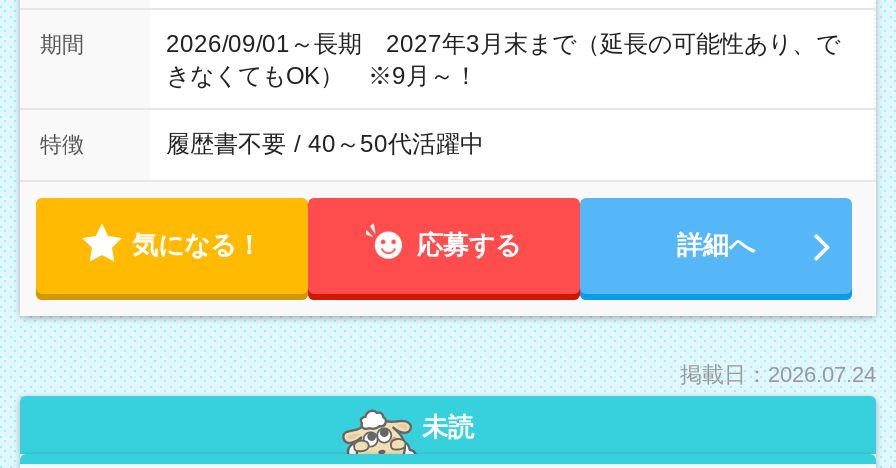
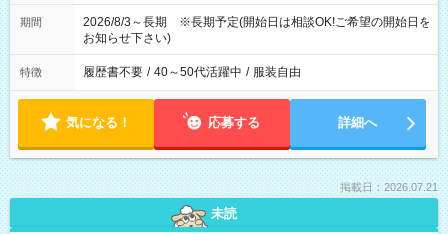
[166,30,840,90] 2026/09/01～長期 2027年3月末まで（延長の可能性あり、で | きなくてもOK） ※9月～！ -> [83,15,431,45] 2026/8/3～長期 ※長期予定(開始日は相談OK!ご希望の開始日を | お知らせ下さい)
[166,130,484,158] 履歴書不要 / 40～50代活躍中 -> [83,65,301,79] 履歴書不要 / 40～50代活躍中 / 服装自由
[680,362,876,386] 掲載日：2026.07.24 -> [340,181,438,193] 掲載日：2026.07.21

